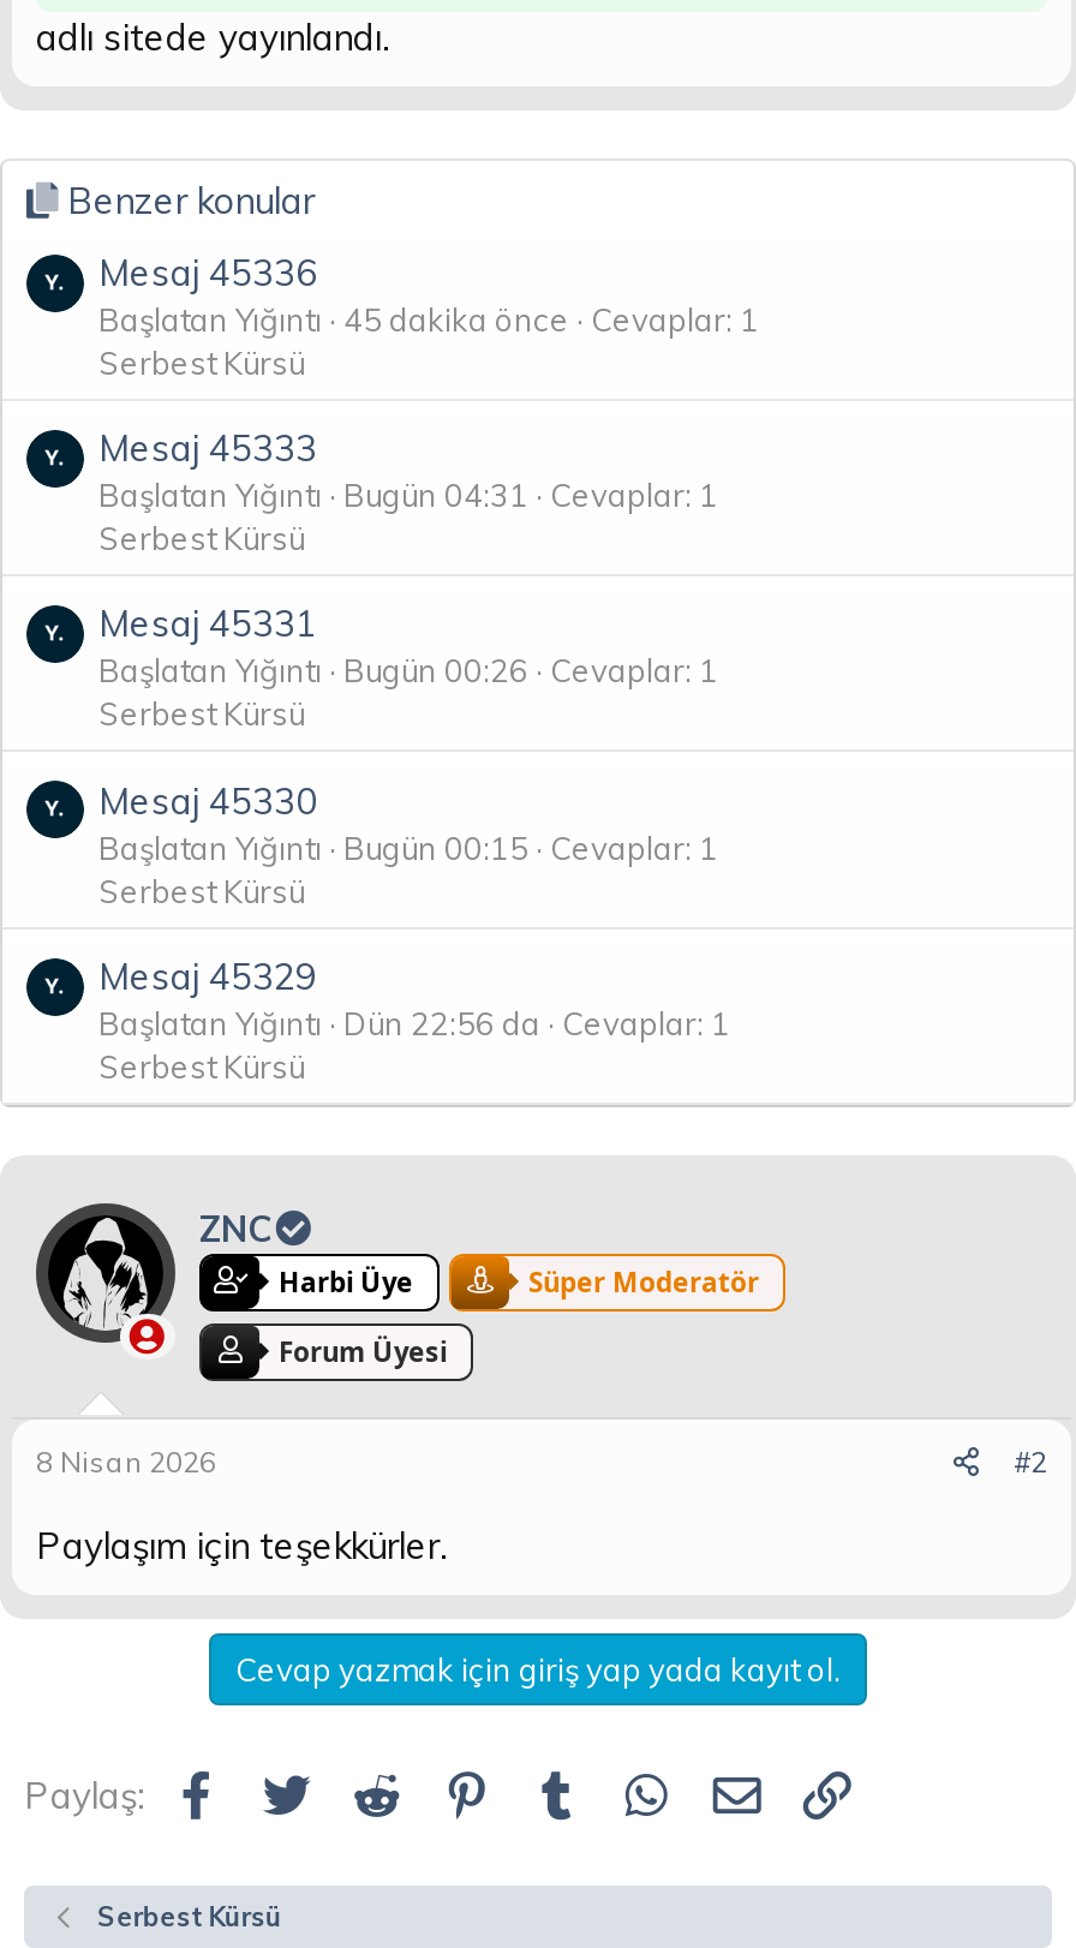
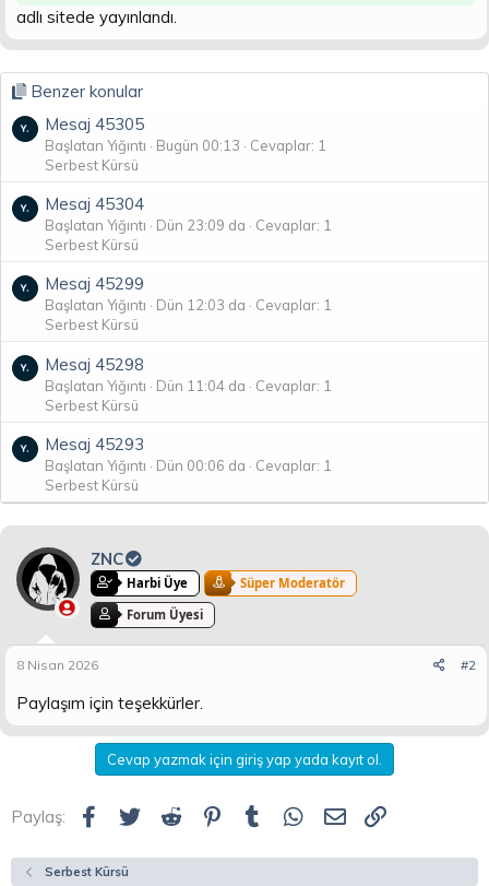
[98,249,759,338] Mesaj 45336 | Başlatan Yığıntı 45 dakika önce Cevaplar: 1 -> [45,113,326,154] Mesaj 45305 | Başlatan Yığıntı Bugün 00:13 Cevaplar: 1
[98,425,718,514] Mesaj 45333 | Başlatan Yığıntı Bugün 04:31 Cevaplar: 1 -> [45,193,332,234] Mesaj 45304 | Başlatan Yığıntı Dün 23:09 da Cevaplar: 1
[98,601,718,690] Mesaj 45331 | Başlatan Yığıntı Bugün 00:26 Cevaplar: 1 -> [45,274,332,314] Mesaj 45299 | Başlatan Yığıntı Dün 12:03 da Cevaplar: 1
[98,778,718,867] Mesaj 45330 | Başlatan Yığıntı Bugün 00:15 Cevaplar: 1 -> [45,354,332,394] Mesaj 45298 | Başlatan Yığıntı Dün 11:04 da Cevaplar: 1
[98,954,317,999] Mesaj 45329 -> [45,434,144,455] Mesaj 45293
[98,1004,730,1043] Başlatan Yığıntı Dün 22:56 da Cevaplar: 1 -> [45,457,332,474] Başlatan Yığıntı Dün 00:06 da Cevaplar: 1

